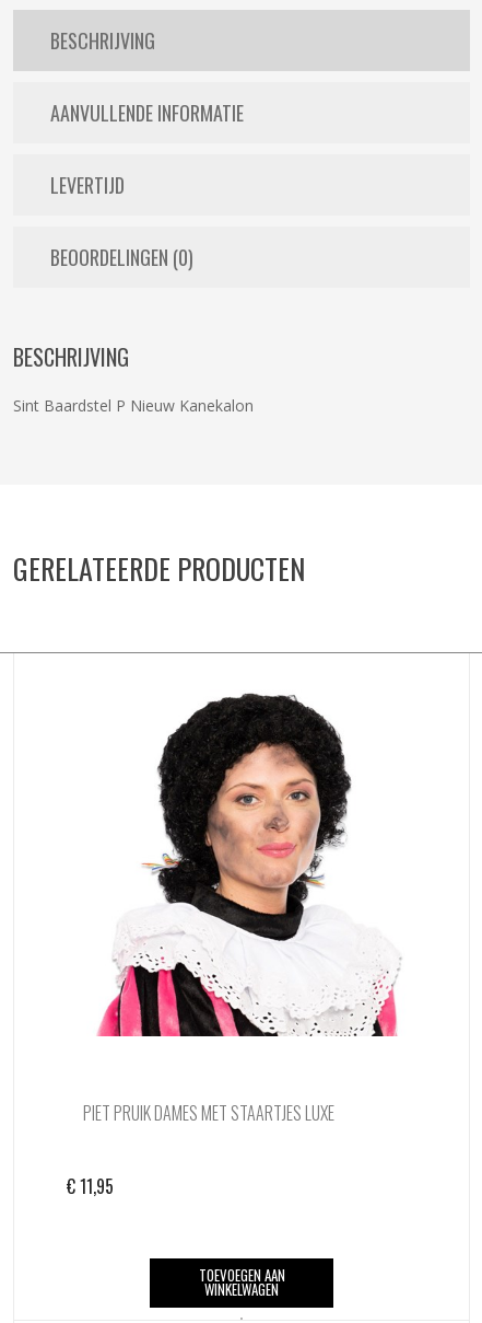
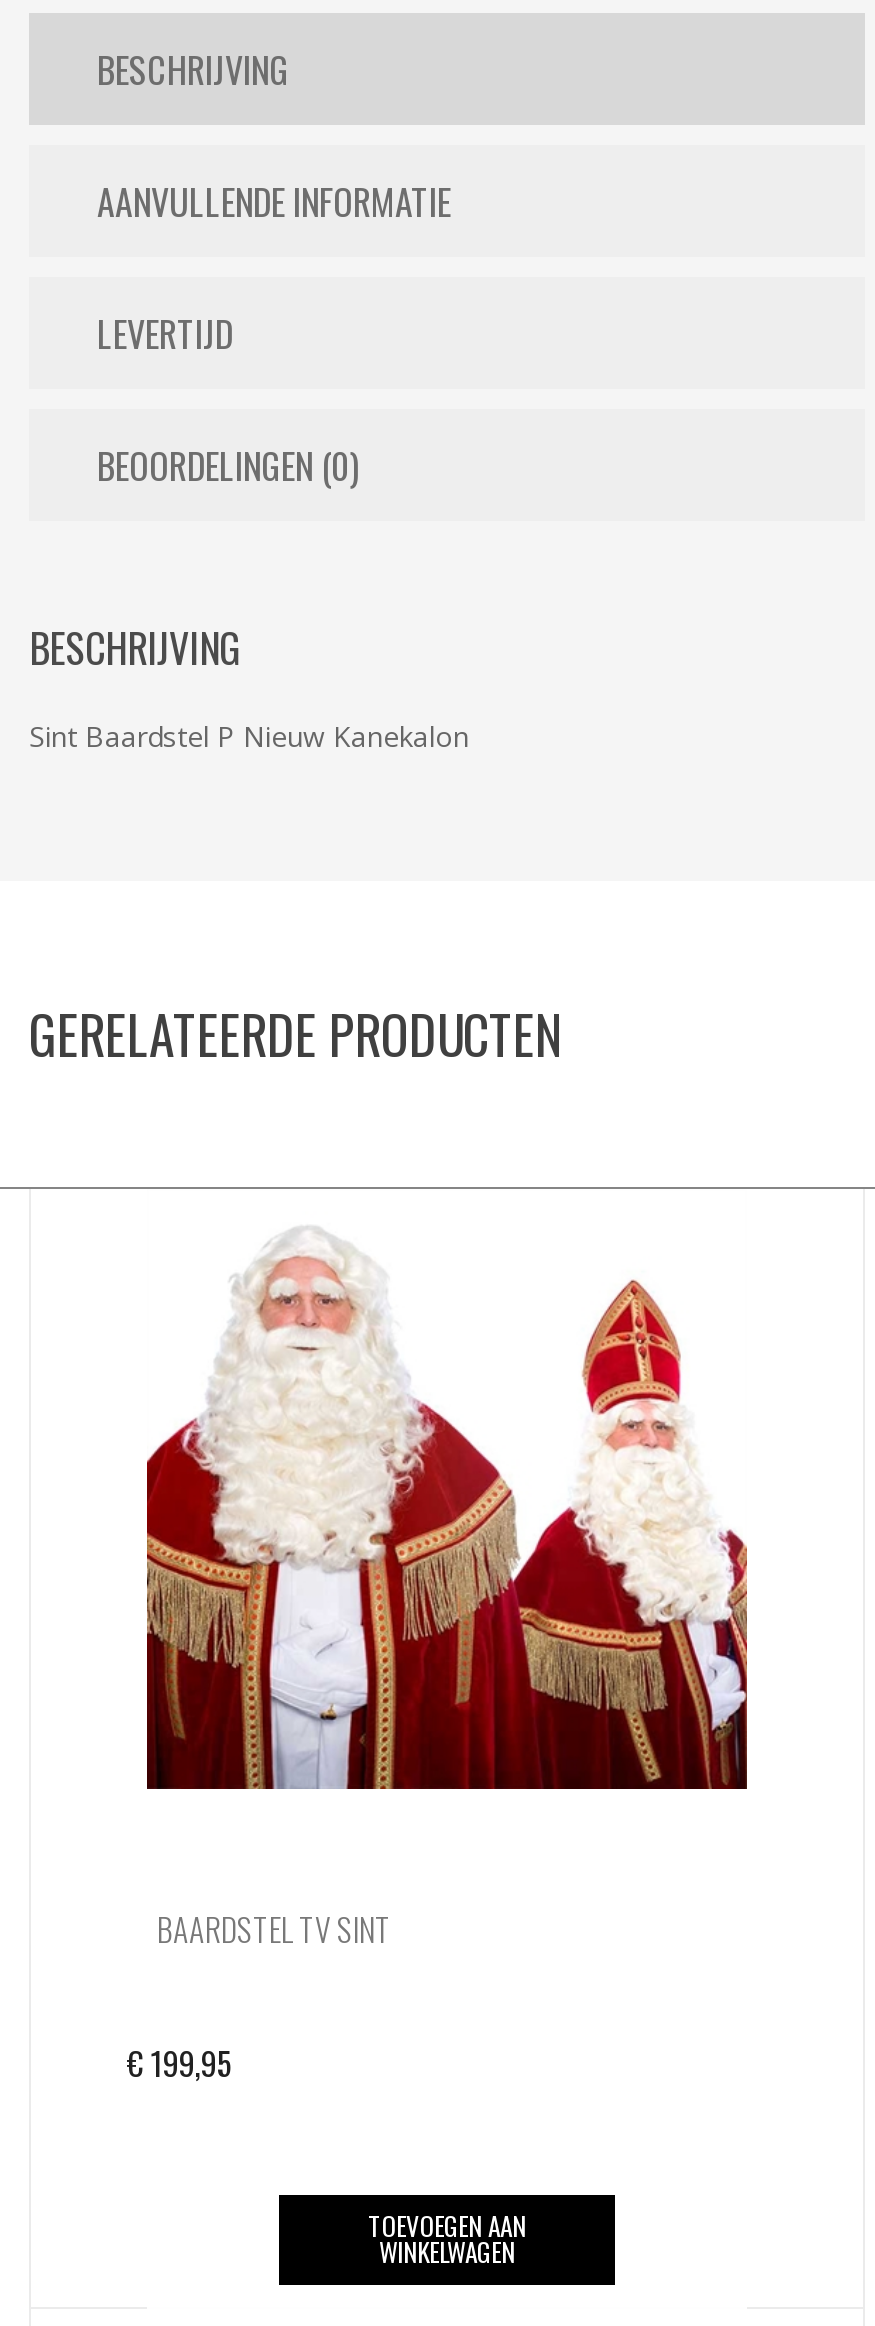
[78,693,405,1037] [image] -> [145,1229,749,1791] [image]
[83,1100,334,1126] PIET PRUIK DAMES MET STAARTJES LUXE -> [157,1905,391,1953] BAARDSTEL TV SINT
[67,1173,114,1199] €11,95 -> [127,2039,233,2087] €199,95

